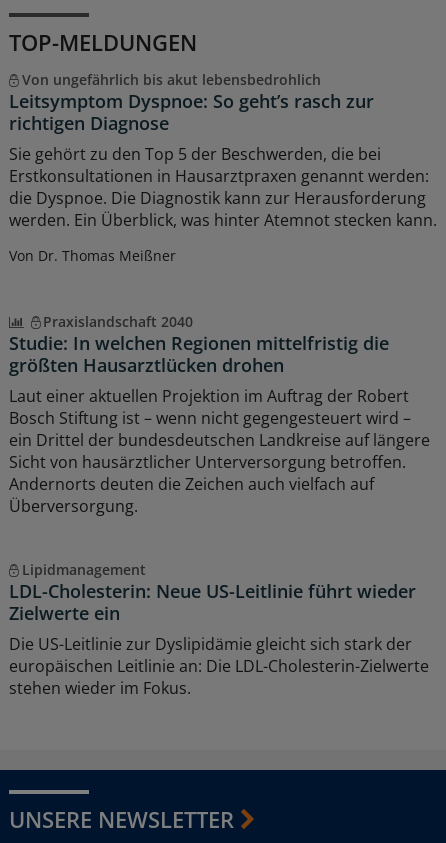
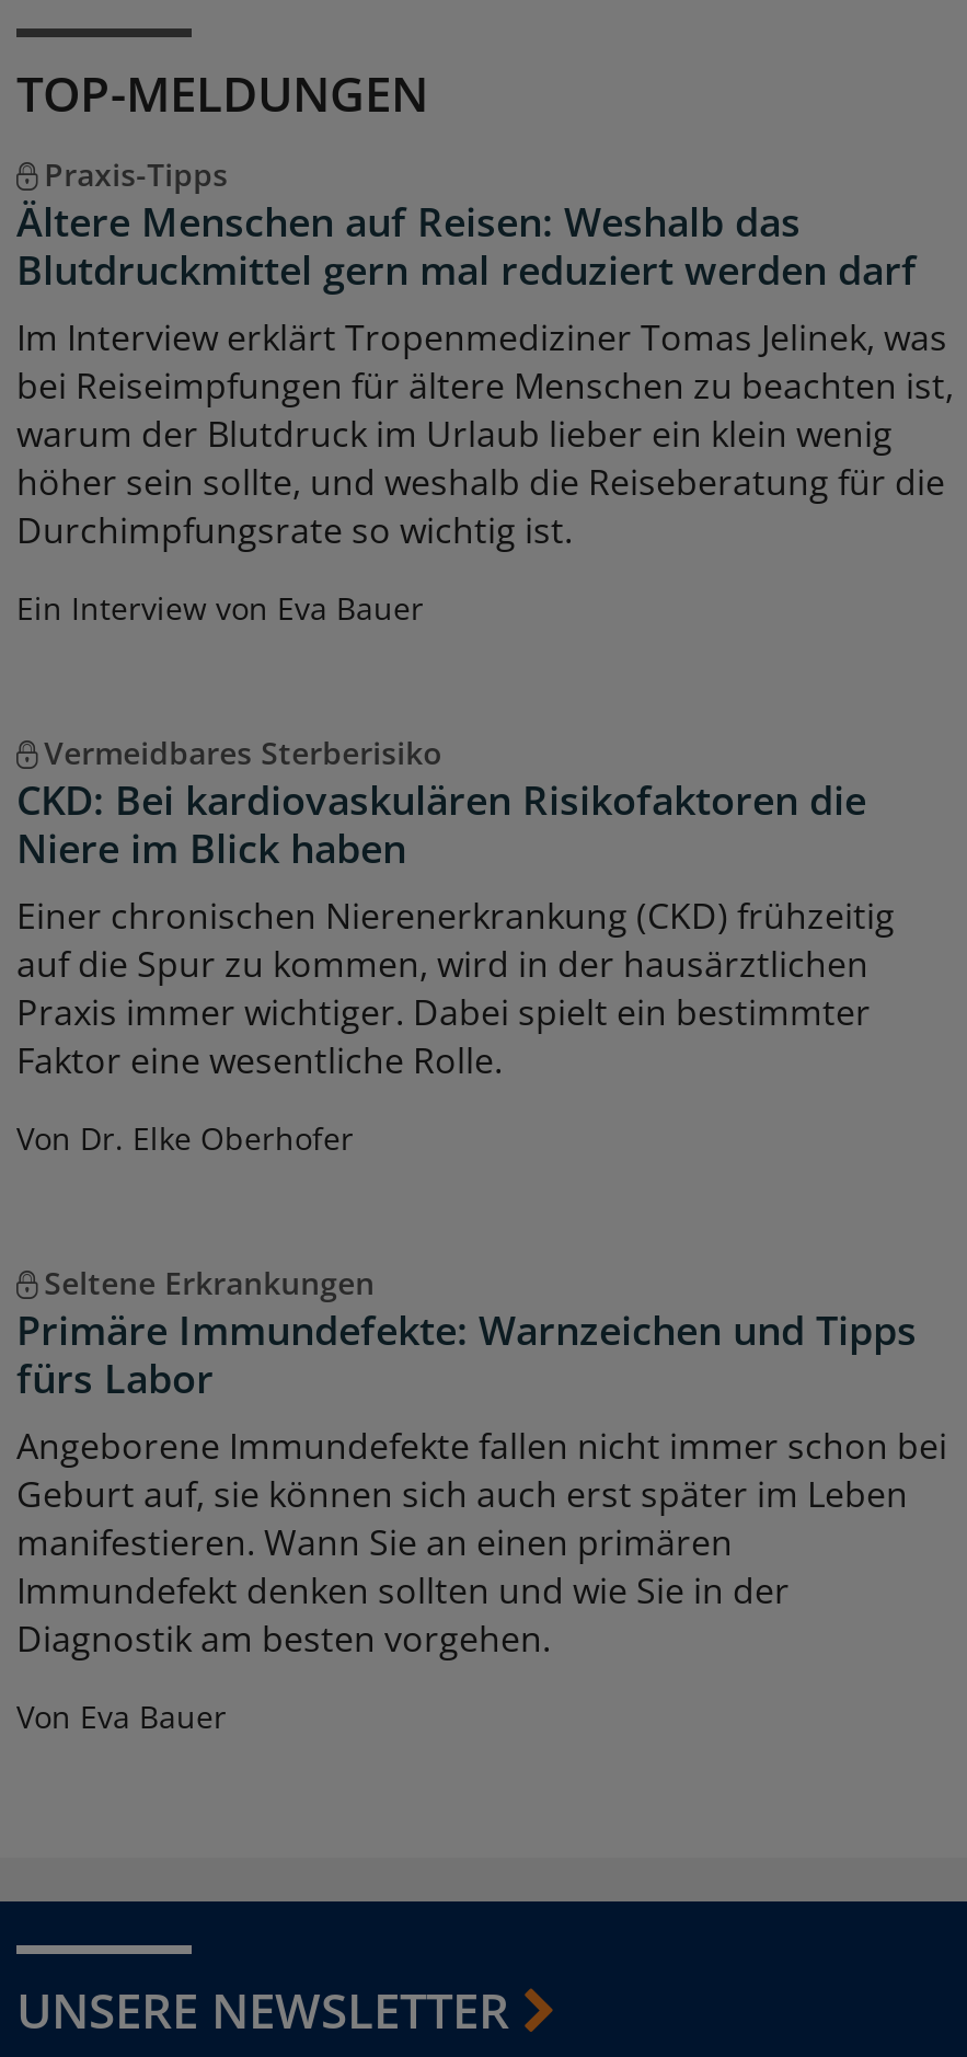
[9,70,437,699] Von ungefährlich bis akut lebensbedrohlich | Leitsymptom Dyspnoe: So geht’s rasch zur | richtigen Diagnose | Sie gehört zu den Top 5 der Beschwerden, die bei | Erstkonsultationen in Hausarztpraxen genannt werden: | die Dyspnoe. Die Diagnostik kann zur Herausforderung | werden. Ein Überblick, was hinter Atemnot stecken kann. | Von Dr. Thomas Meißner | Praxislandschaft 2040 | Studie: In welchen Regionen mittelfristig die | größten Hausarztlücken drohen | Laut einer aktuellen Projektion im Auftrag der Robert | Bosch Stiftung ist – wenn nicht gegengesteuert wird – | ein Drittel der bundesdeutschen Landkreise auf längere | Sicht von hausärztlicher Unterversorgung betroffen. | Andernorts deuten die Zeichen auch vielfach auf | Überversorgung. | Lipidmanagement | LDL-Cholesterin: Neue US-Leitlinie führt wieder | Zielwerte ein | Die US-Leitlinie zur Dyslipidämie gleicht sich stark der | europäischen Leitlinie an: Die LDL-Cholesterin-Zielwerte | stehen wieder im Fokus. -> [16,154,954,1737] Praxis-Tipps | Ältere Menschen auf Reisen: Weshalb das | Blutdruckmittel gern mal reduziert werden darf | Im Interview erklärt Tropenmediziner Tomas Jelinek, was | bei Reiseimpfungen für ältere Menschen zu beachten ist, | warum der Blutdruck im Urlaub lieber ein klein wenig | höher sein sollte, und weshalb die Reiseberatung für die | Durchimpfungsrate so wichtig ist. | Ein Interview von Eva Bauer | Vermeidbares Sterberisiko | CKD: Bei kardiovaskulären Risikofaktoren die | Niere im Blick haben | Einer chronischen Nierenerkrankung (CKD) frühzeitig | auf die Spur zu kommen, wird in der hausärztlichen | Praxis immer wichtiger. Dabei spielt ein bestimmter | Faktor eine wesentliche Rolle. | Von Dr. Elke Oberhofer | Seltene Erkrankungen | Primäre Immundefekte: Warnzeichen und Tipps | fürs Labor | Angeborene Immundefekte fallen nicht immer schon bei | Geburt auf, sie können sich auch erst später im Leben | manifestieren. Wann Sie an einen primären | Immundefekt denken sollten und wie Sie in der | Diagnostik am besten vorgehen. | Von Eva Bauer

